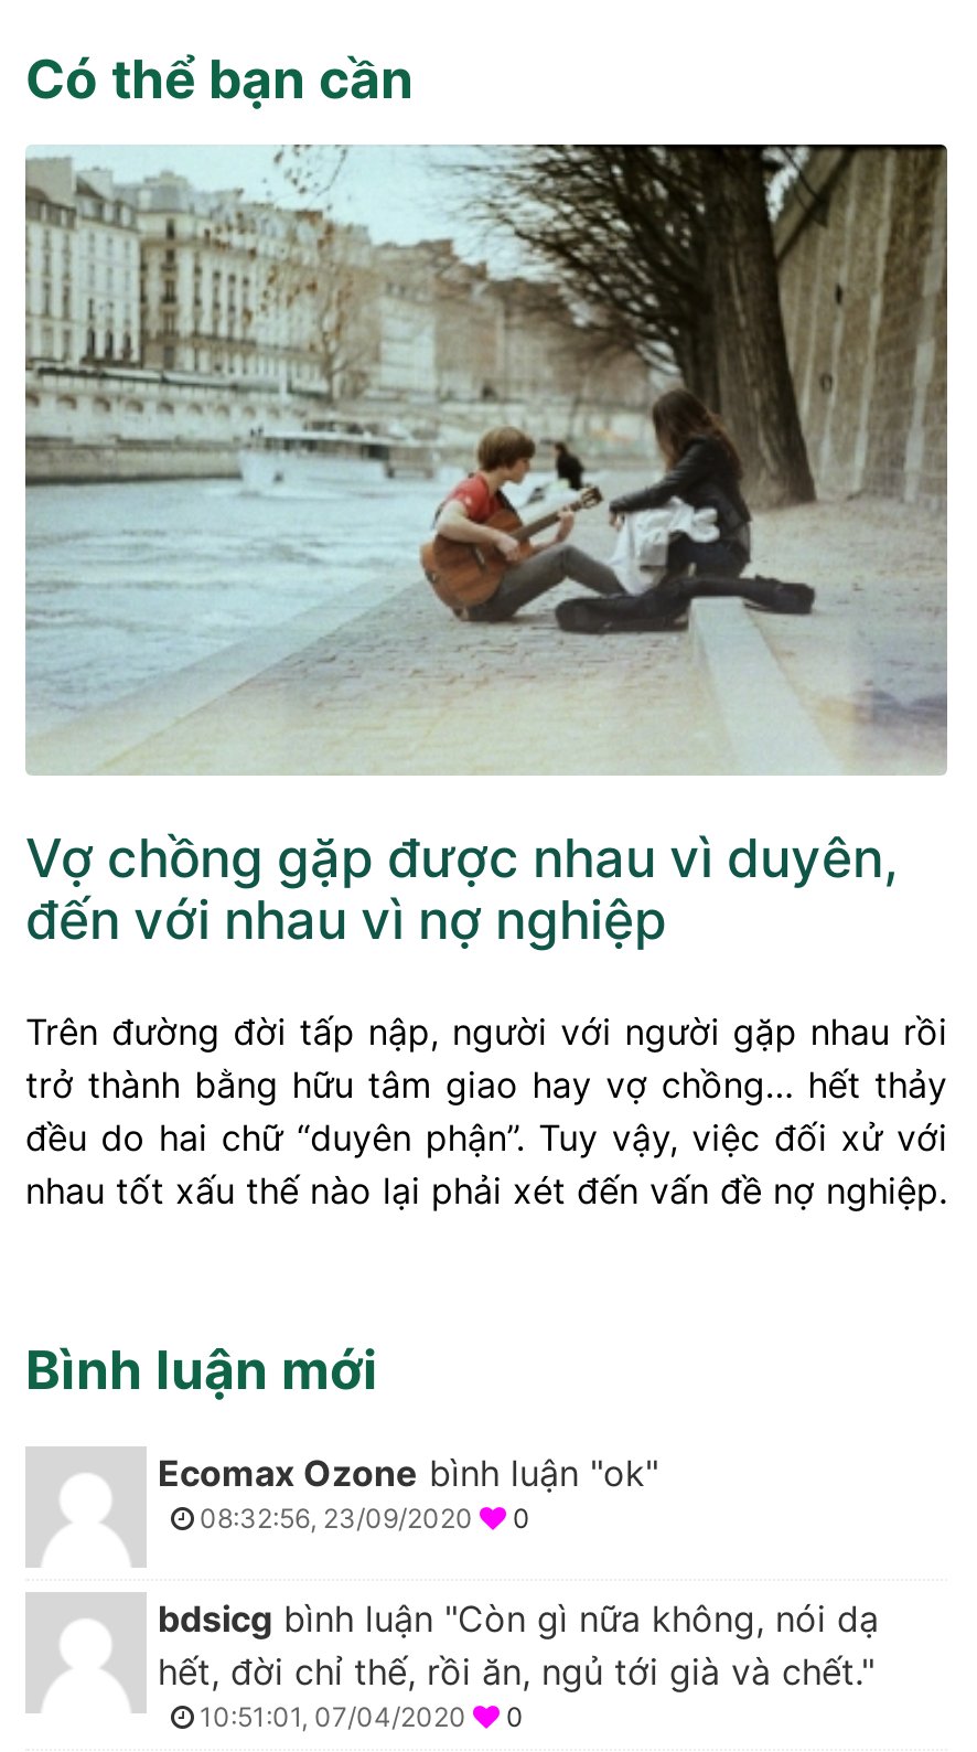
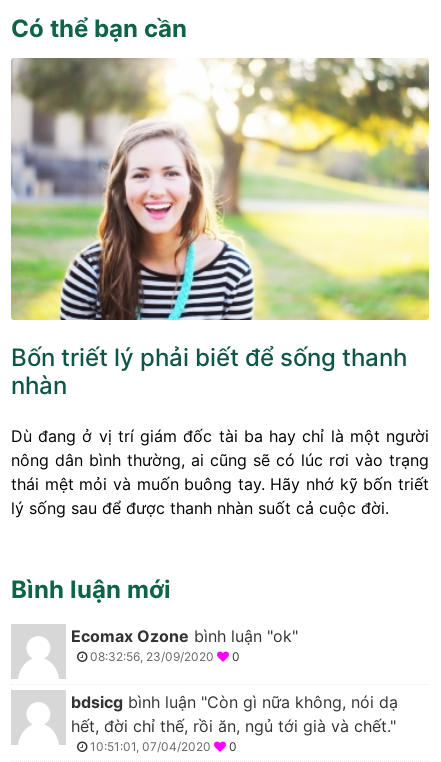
[25,142,949,952] [image] | Vợ chồng gặp được nhau vì duyên, | đến với nhau vì nợ nghiệp -> [10,57,430,399] [image] | Bốn triết lý phải biết để sống thanh | nhàn
[25,1009,947,1212] Trên đường đời tấp nập, người với người gặp nhau rồi | trở thành bằng hữu tâm giao hay vợ chồng… hết thảy | đều do hai chữ “duyên phận”. Tuy vậy, việc đối xử với | nhau tốt xấu thế nào lại phải xét đến vấn đề nợ nghiệp. -> [11,425,429,517] Dù đang ở vị trí giám đốc tài ba hay chỉ là một người | nông dân bình thường, ai cũng sẽ có lúc rơi vào trạng | thái mệt mỏi và muốn buông tay. Hãy nhớ kỹ bốn triết | lý sống sau để được thanh nhàn suốt cả cuộc đời.

